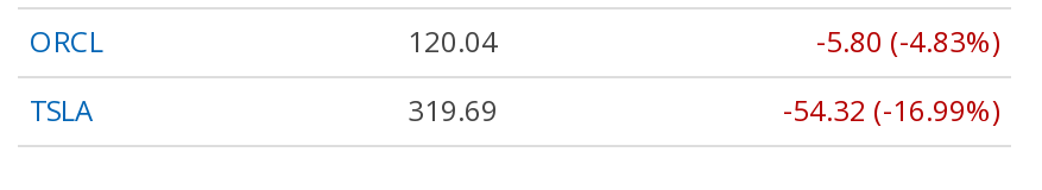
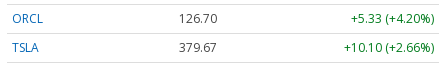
[408,20,498,61] 120.04 -> [179,10,217,27] 126.70
[816,20,999,61] -5.80 (-4.83%) -> [351,10,434,27] +5.33 (+4.20%)
[408,89,999,130] 319.69 | -54.32 (-16.99%) -> [179,39,434,56] 379.67 | +10.10 (+2.66%)

